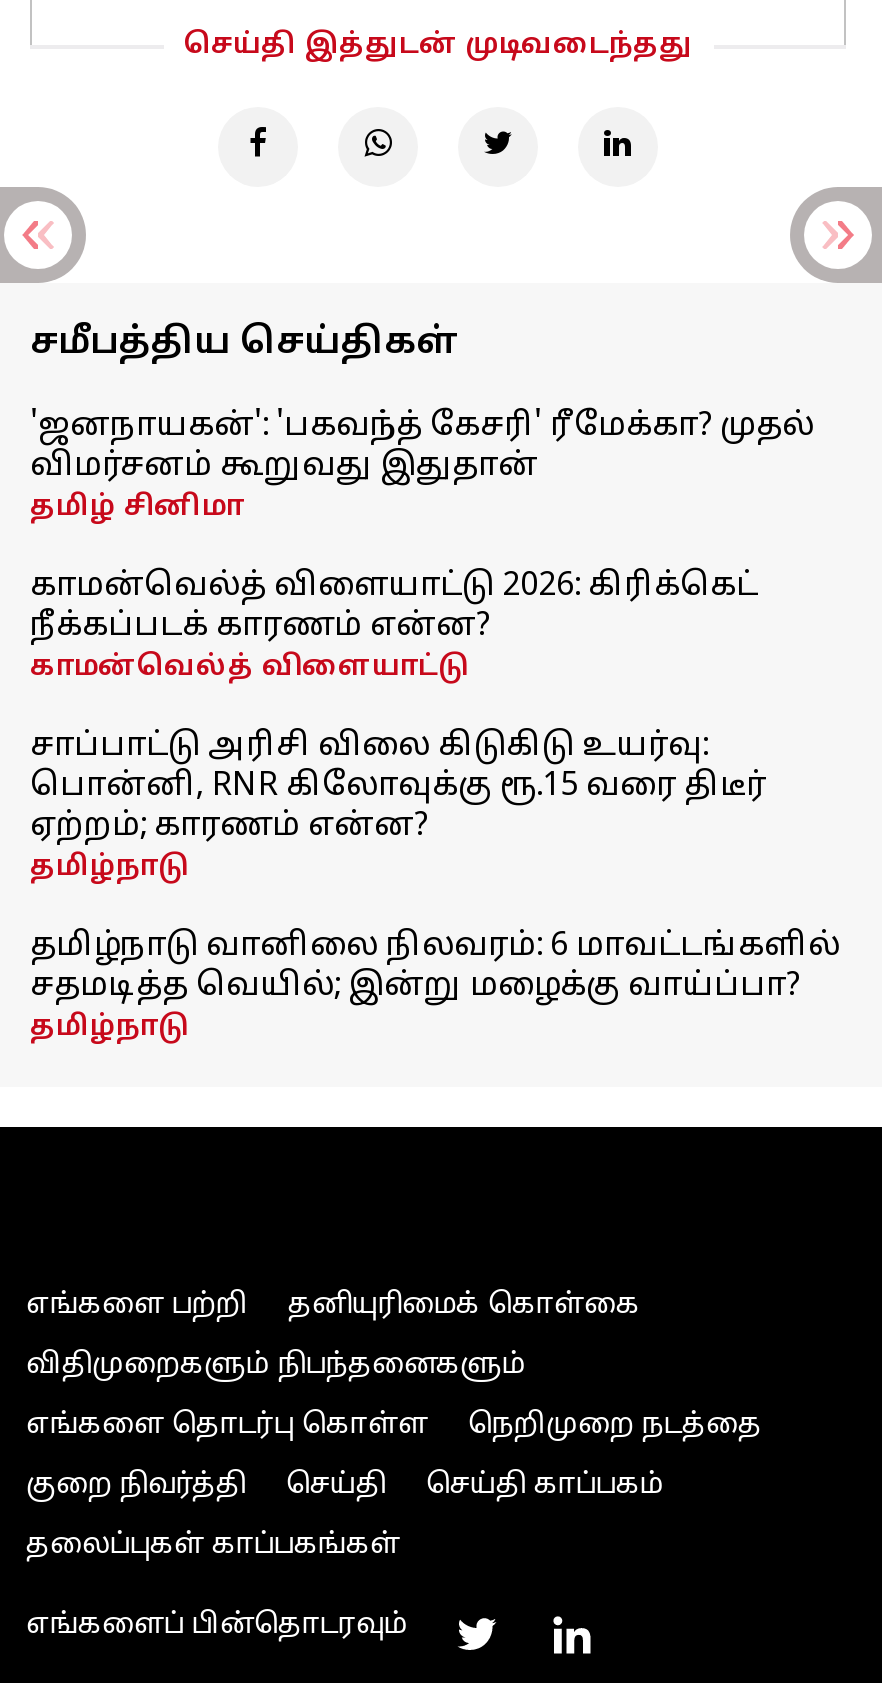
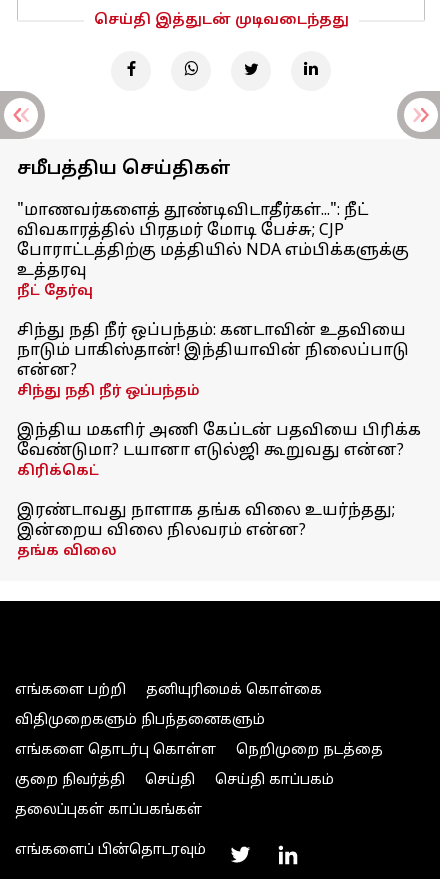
[30,407,814,525] 'ஜனநாயகன்': 'பகவந்த் கேசரி' ரீமேக்கா? முதல் | விமர்சனம் கூறுவது இதுதான் | தமிழ் சினிமா -> [17,201,409,300] "மாணவர்களைத் தூண்டிவிடாதீர்கள்...": நீட் | விவகாரத்தில் பிரதமர் மோடி பேச்சு; CJP | போராட்டத்திற்கு மத்தியில் NDA எம்பிக்களுக்கு | உத்தரவு | நீட் தேர்வு
[30,567,758,685] காமன்வெல்த் விளையாட்டு 2026: கிரிக்கெட் | நீக்கப்படக் காரணம் என்ன? | காமன்வெல்த் விளையாட்டு -> [17,321,409,400] சிந்து நதி நீர் ஒப்பந்தம்: கனடாவின் உதவியை | நாடும் பாகிஸ்தான்! இந்தியாவின் நிலைப்பாடு | என்ன? | சிந்து நதி நீர் ஒப்பந்தம்
[30,727,766,885] சாப்பாட்டு அரிசி விலை கிடுகிடு உயர்வு: | பொன்னி, RNR கிலோவுக்கு ரூ.15 வரை திடீர் | ஏற்றம்; காரணம் என்ன? | தமிழ்நாடு -> [17,421,421,480] இந்திய மகளிர் அணி கேப்டன் பதவியை பிரிக்க | வேண்டுமா? டயானா எடுல்ஜி கூறுவது என்ன? | கிரிக்கெட்
[30,927,840,1045] தமிழ்நாடு வானிலை நிலவரம்: 6 மாவட்டங்களில் | சதமடித்த வெயில்; இன்று மழைக்கு வாய்ப்பா? | தமிழ்நாடு -> [17,501,395,560] இரண்டாவது நாளாக தங்க விலை உயர்ந்தது; | இன்றைய விலை நிலவரம் என்ன? | தங்க விலை

